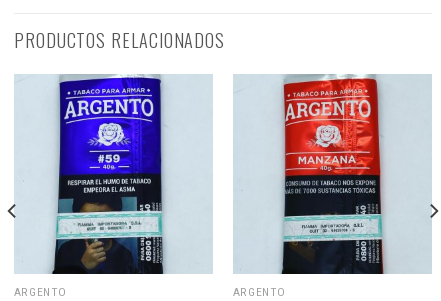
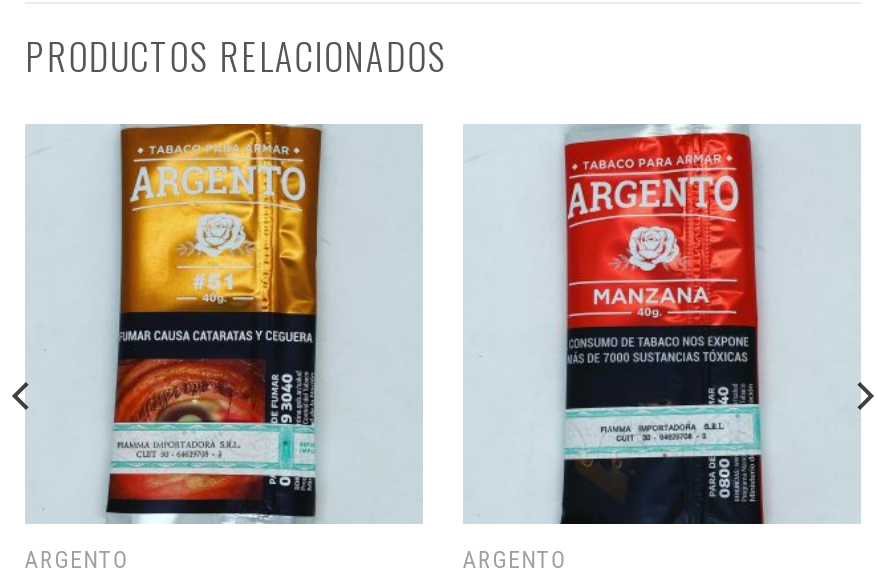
[51,74,164,275] [image] -> [103,122,325,524] [image]

